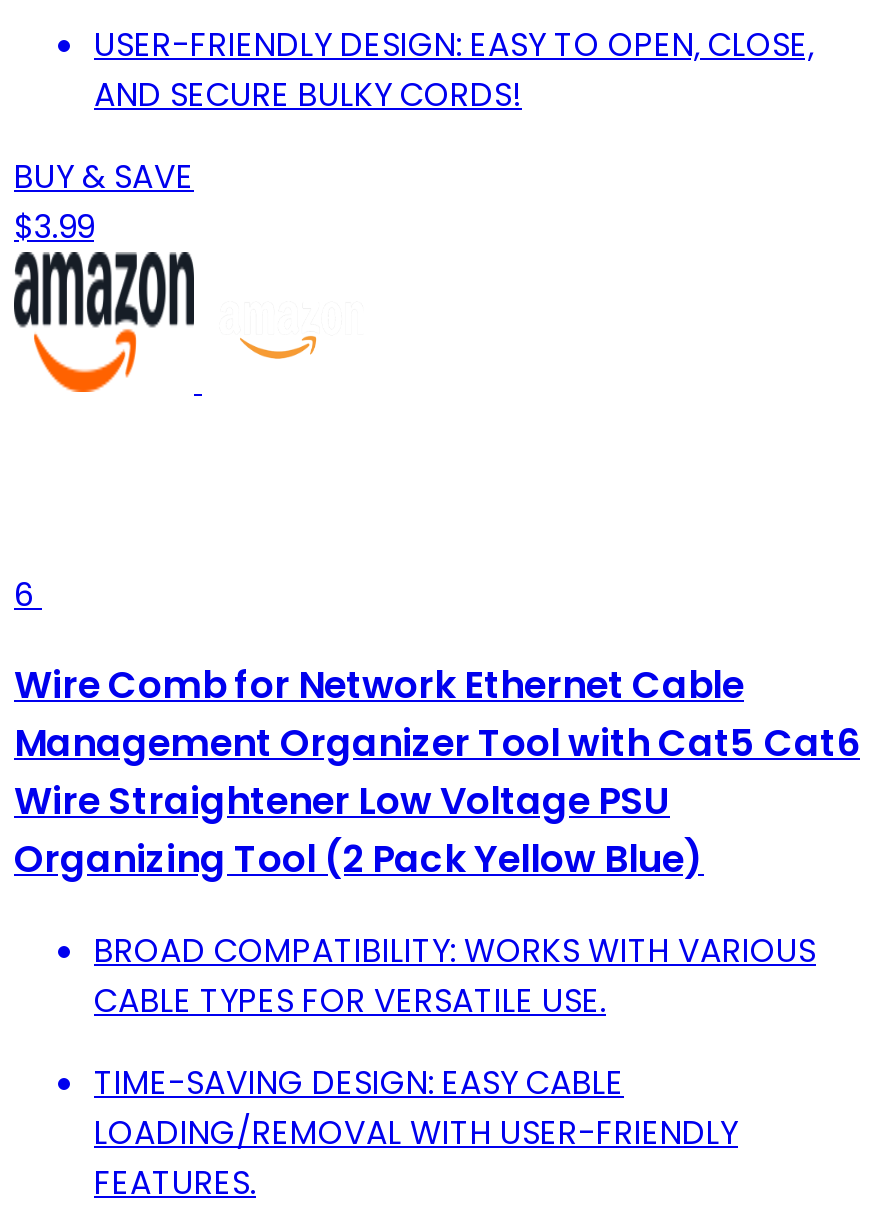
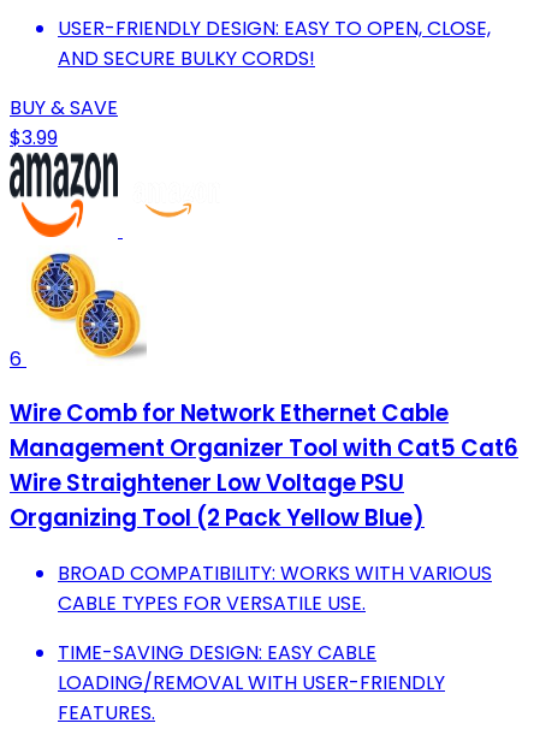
none -> [30,253,147,360] [image]

